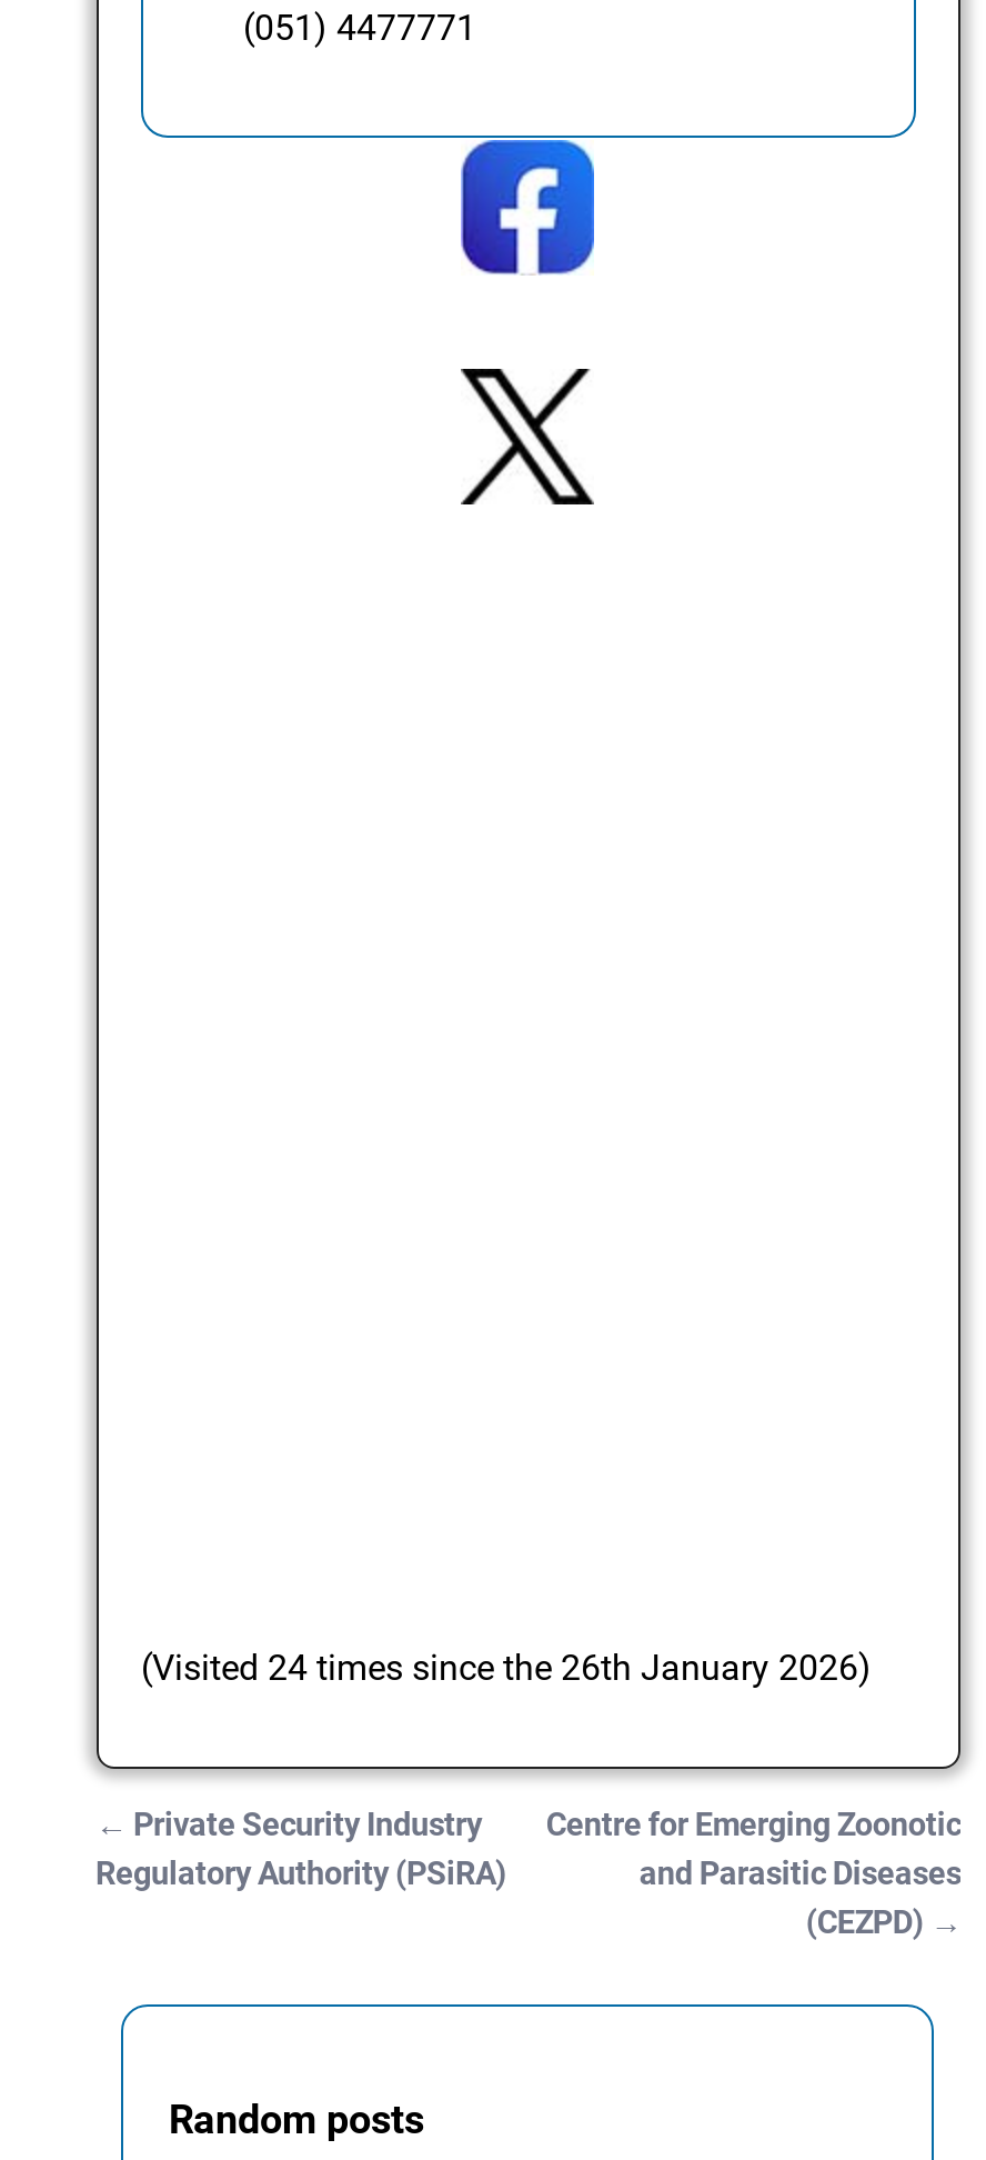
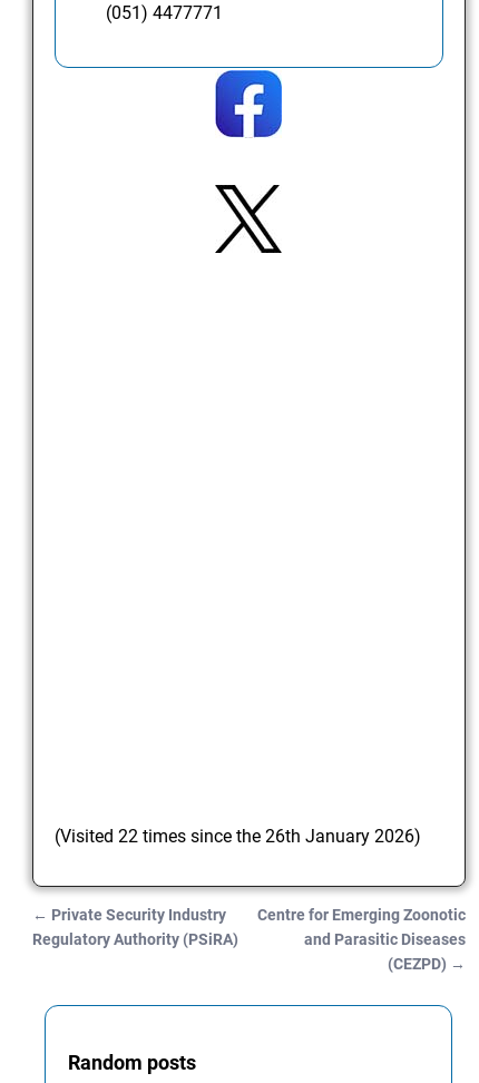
[141,1646,872,1688] (Visited 24 times since the 26th January 2026) -> [55,825,421,846] (Visited 22 times since the 26th January 2026)

